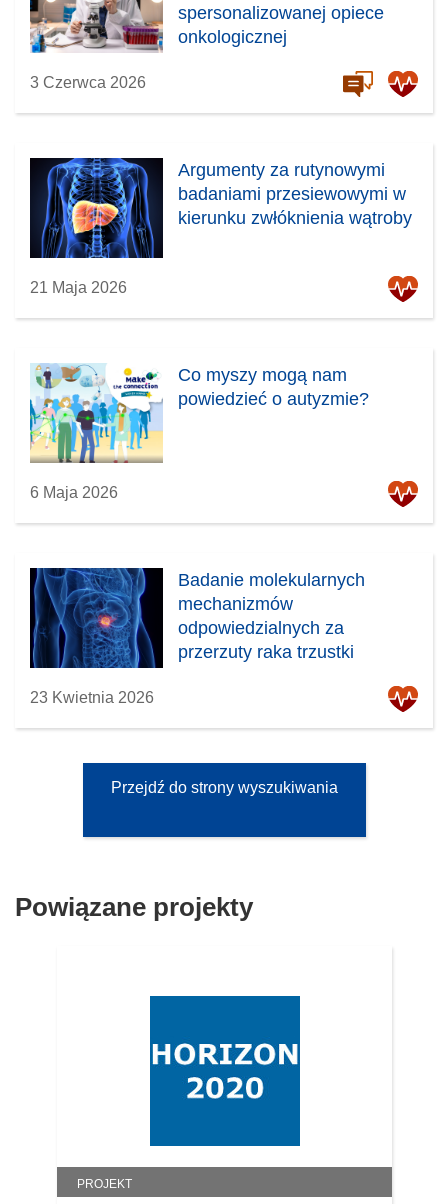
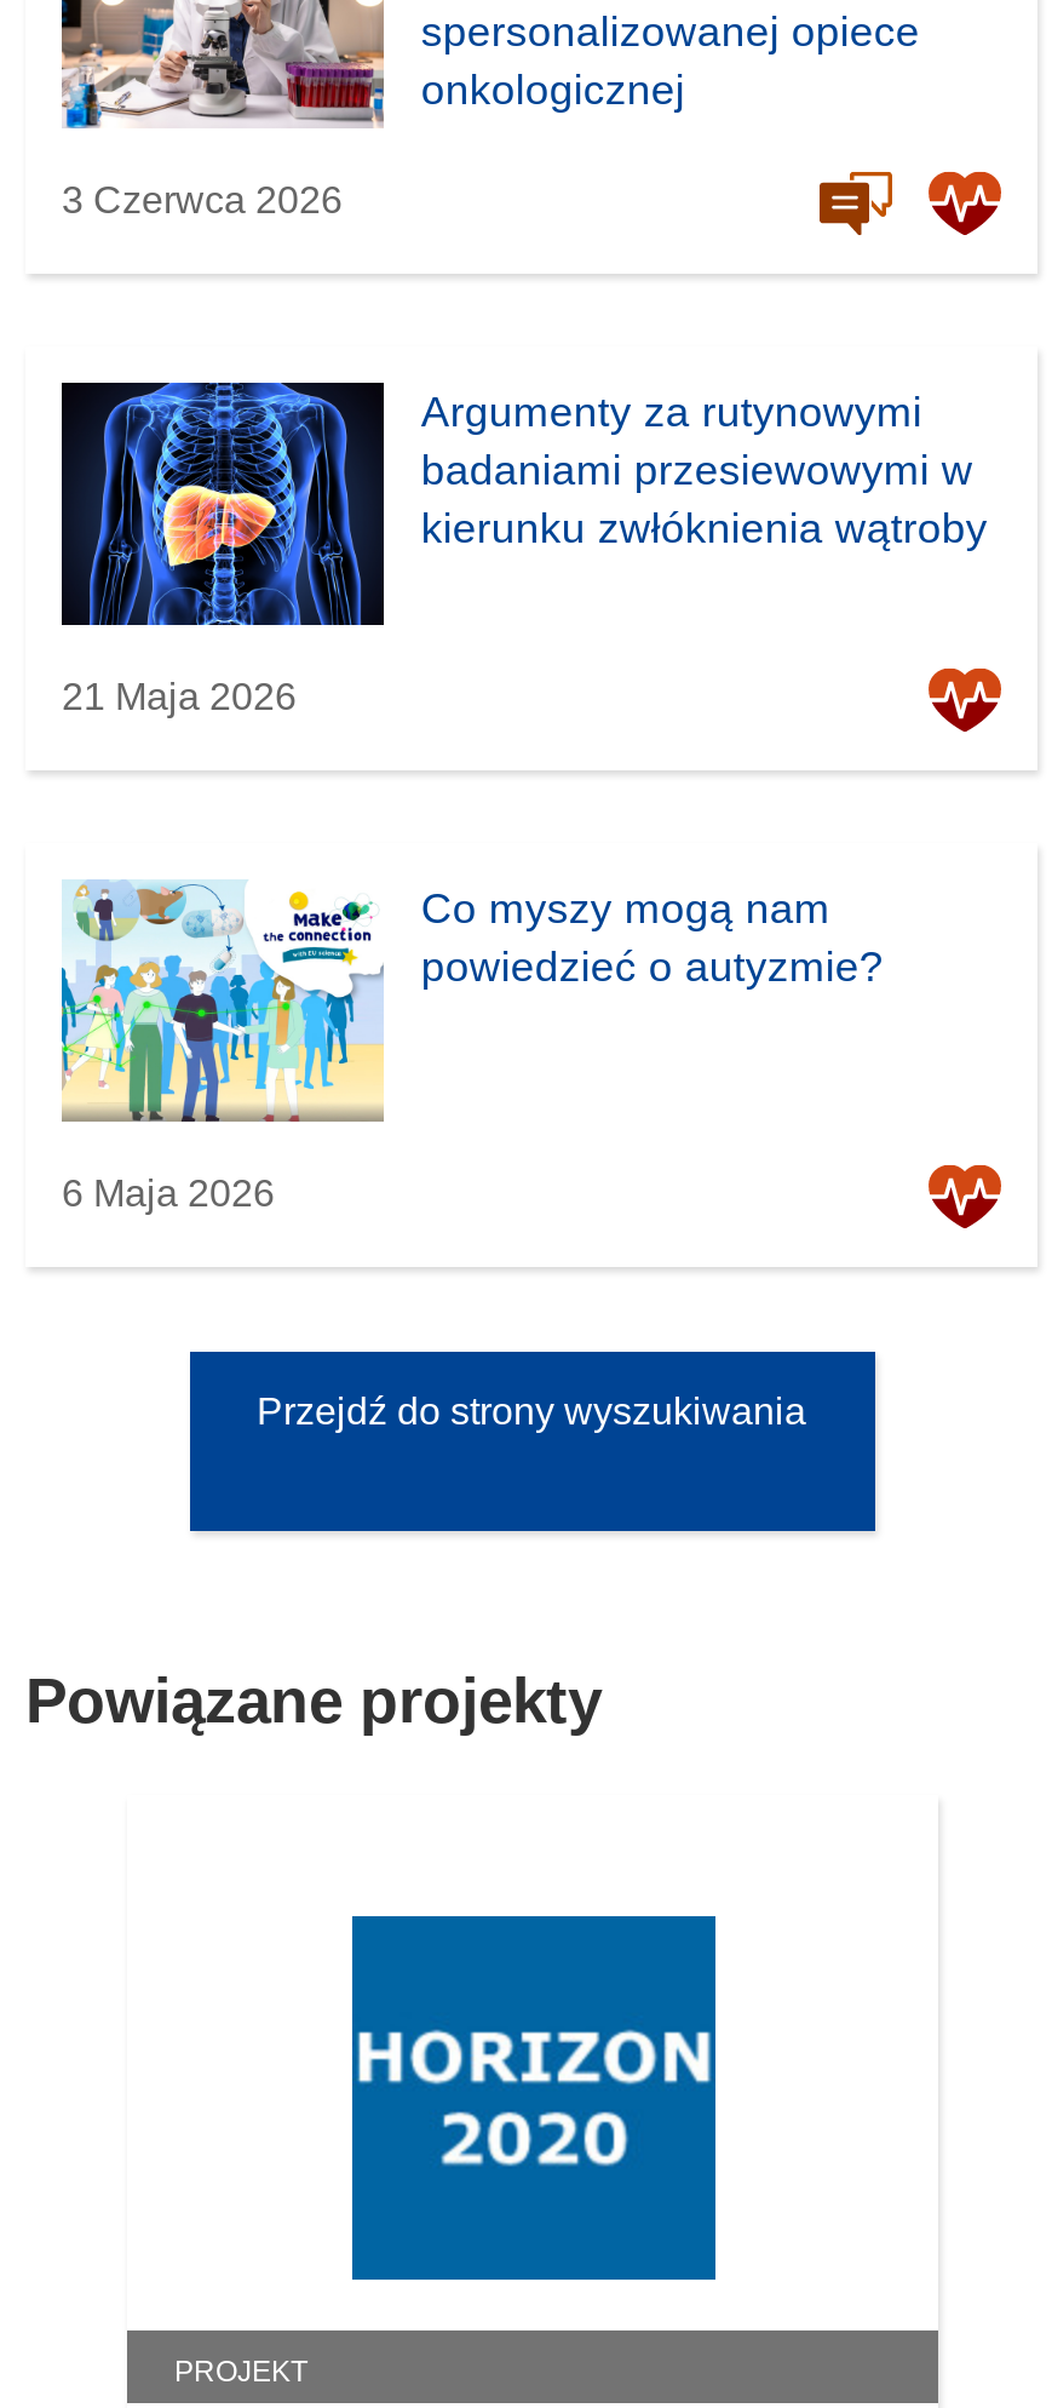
[29,567,365,705] [image] | Badanie molekularnych | mechanizmów | odpowiedzialnych za | przerzuty raka trzustki | 23 Kwietnia 2026 -> none

